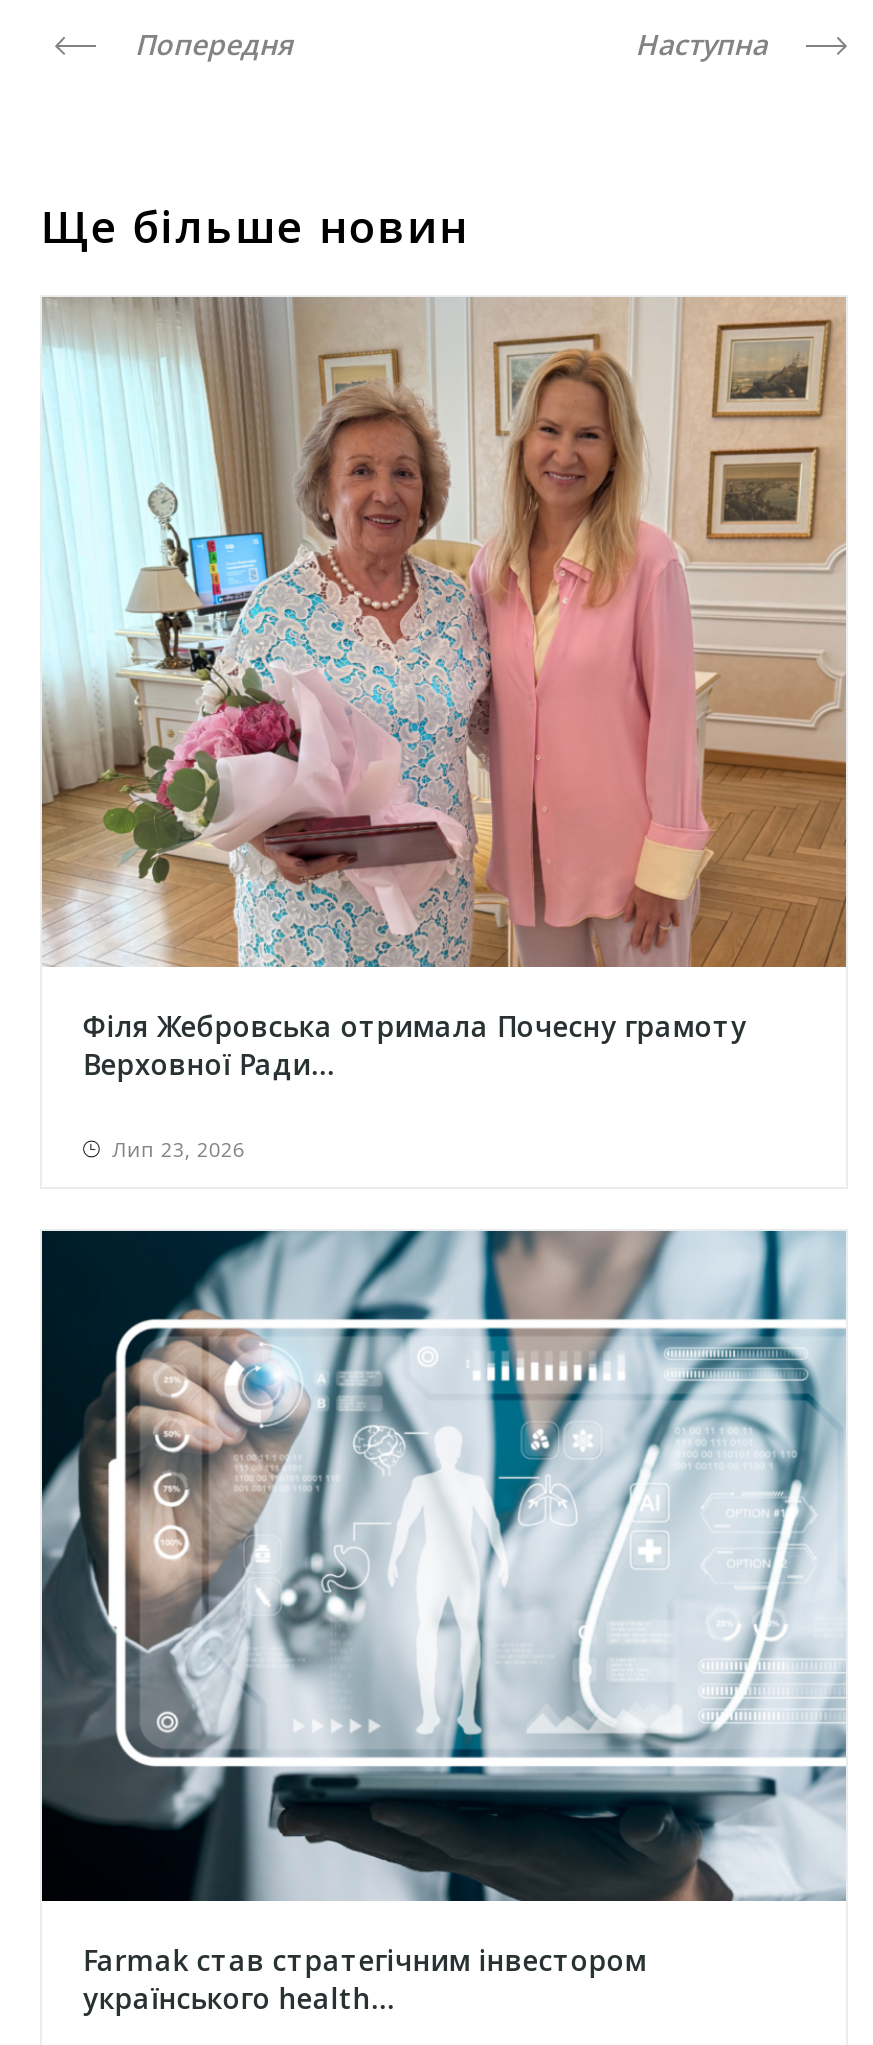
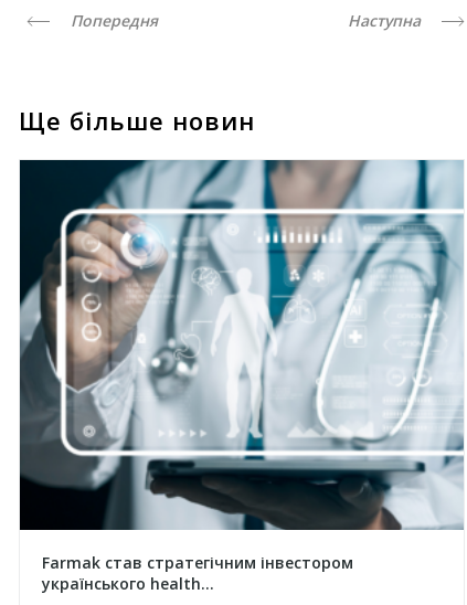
[40,295,848,1163] [image] | Філя Жебровська отримала Почесну грамоту | Верховної Ради... | Лип 23, 2026 -> none

